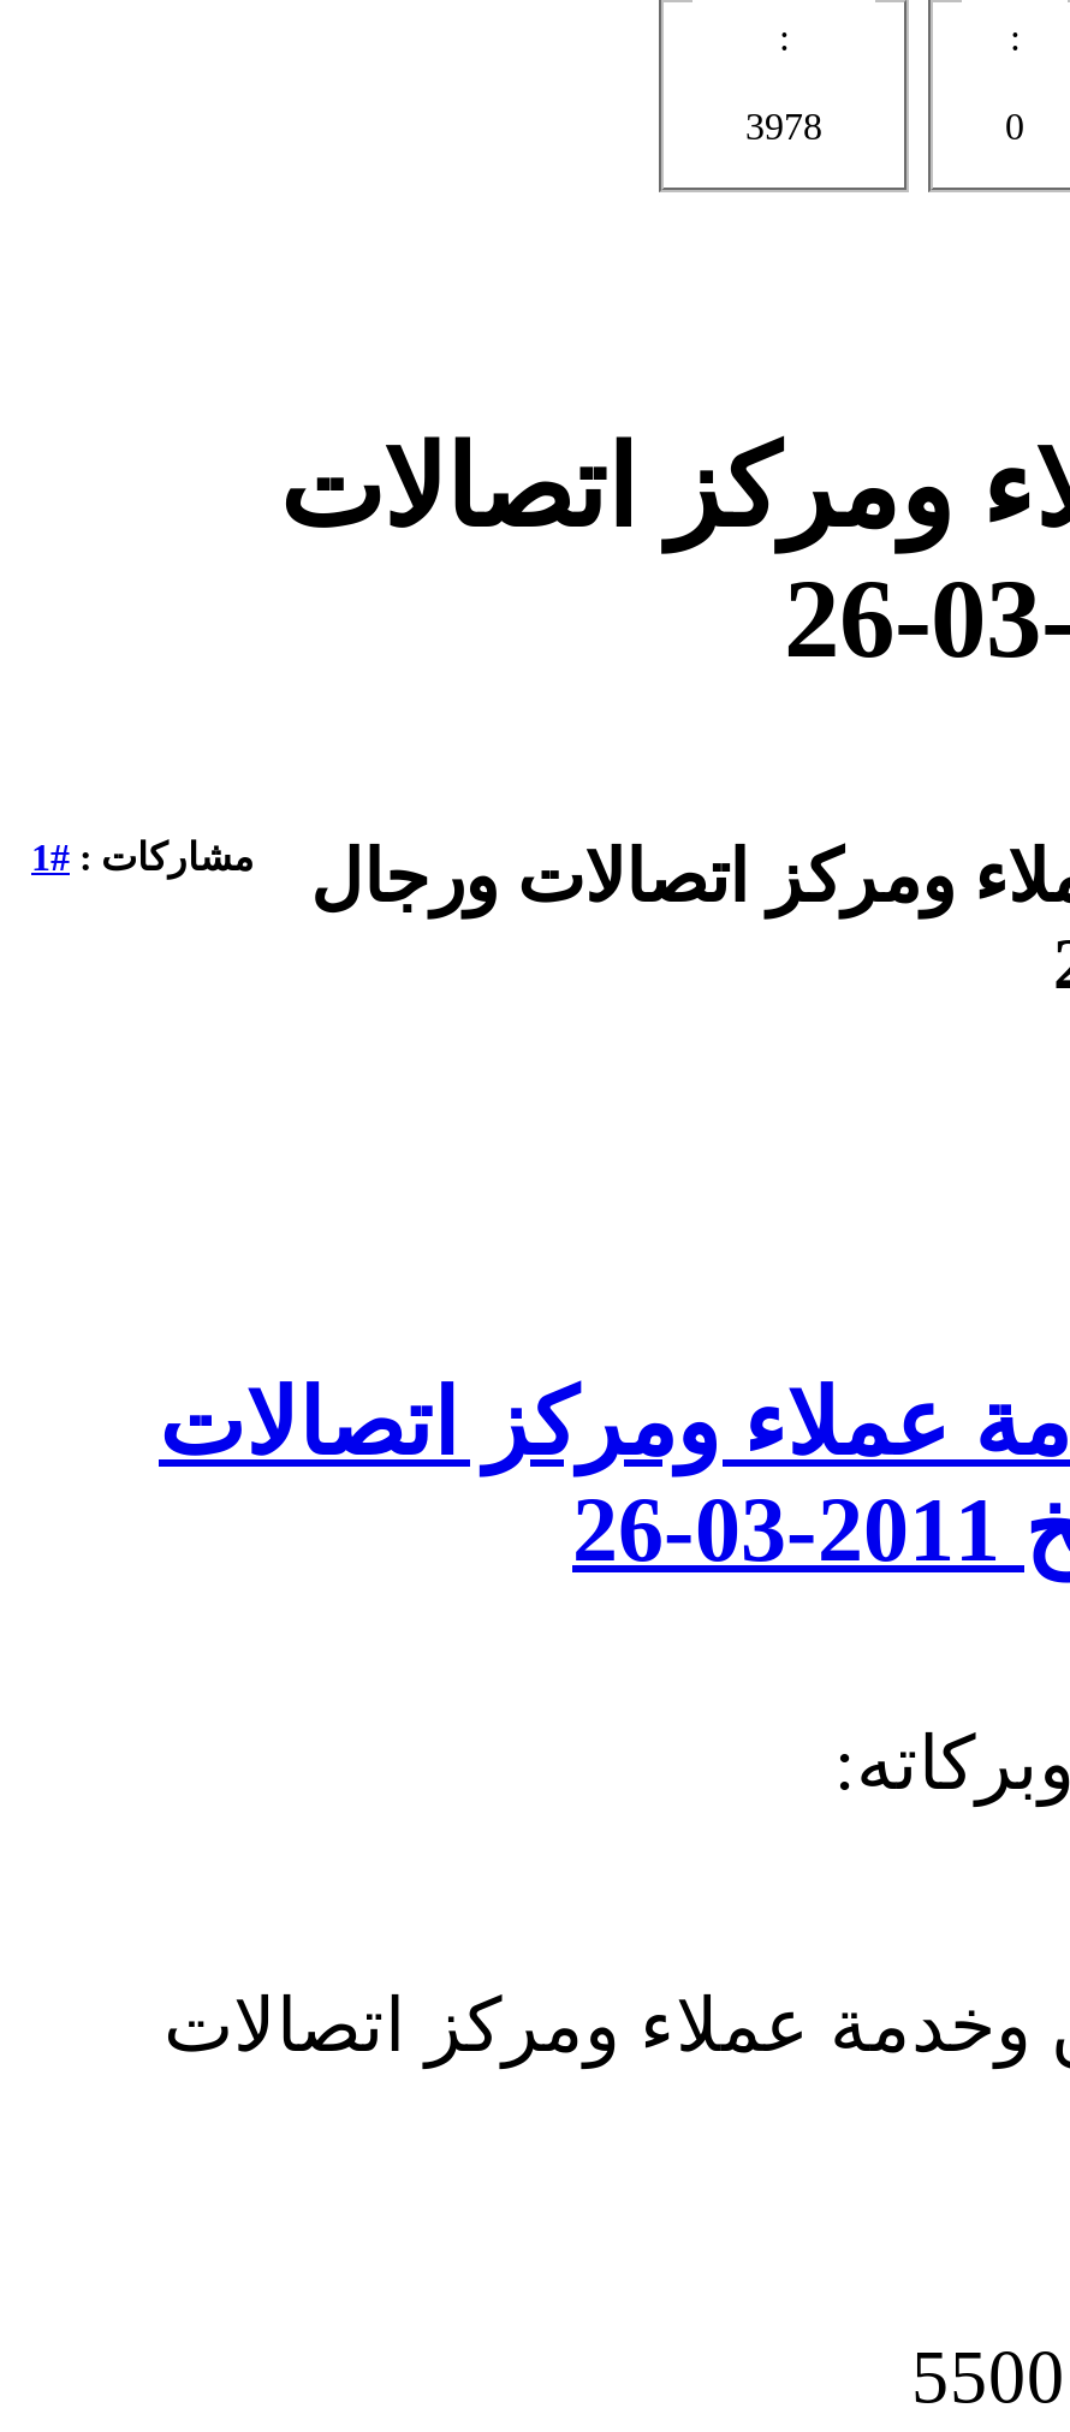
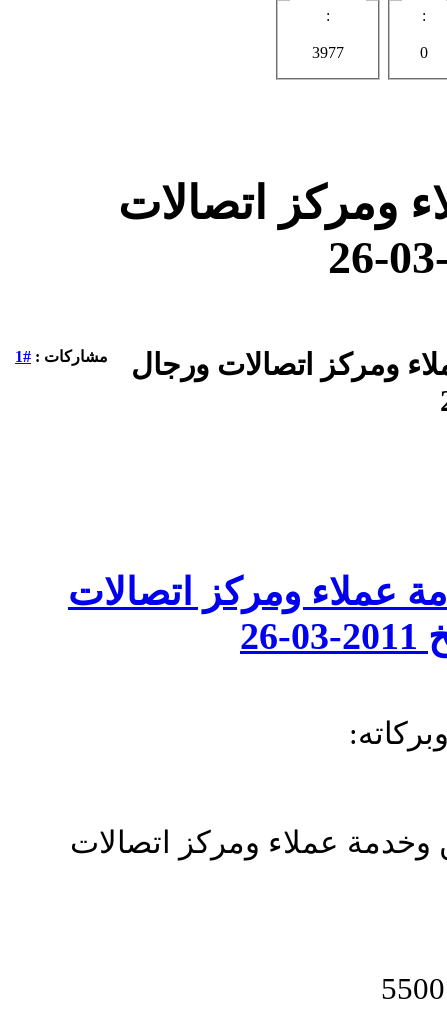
[745,105,822,146] 3978 -> [312,44,344,61] 3977

